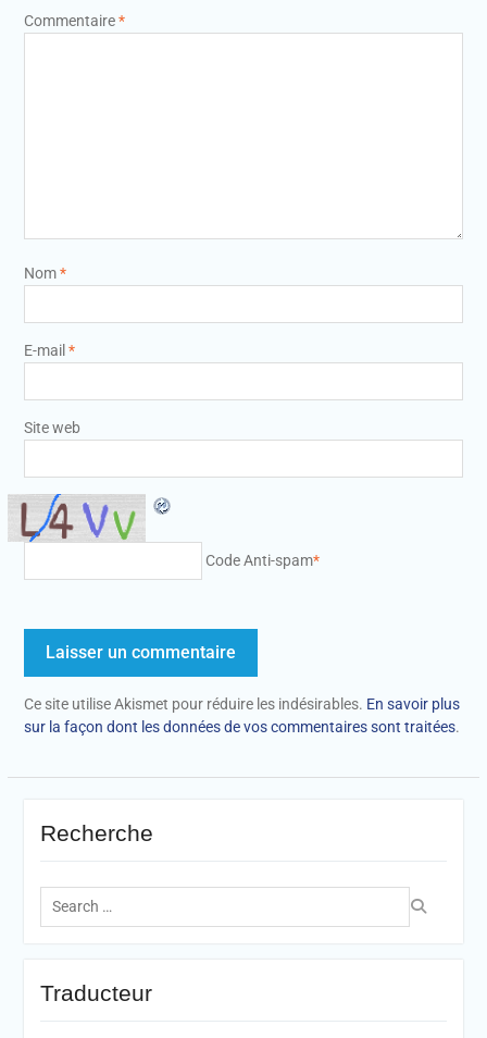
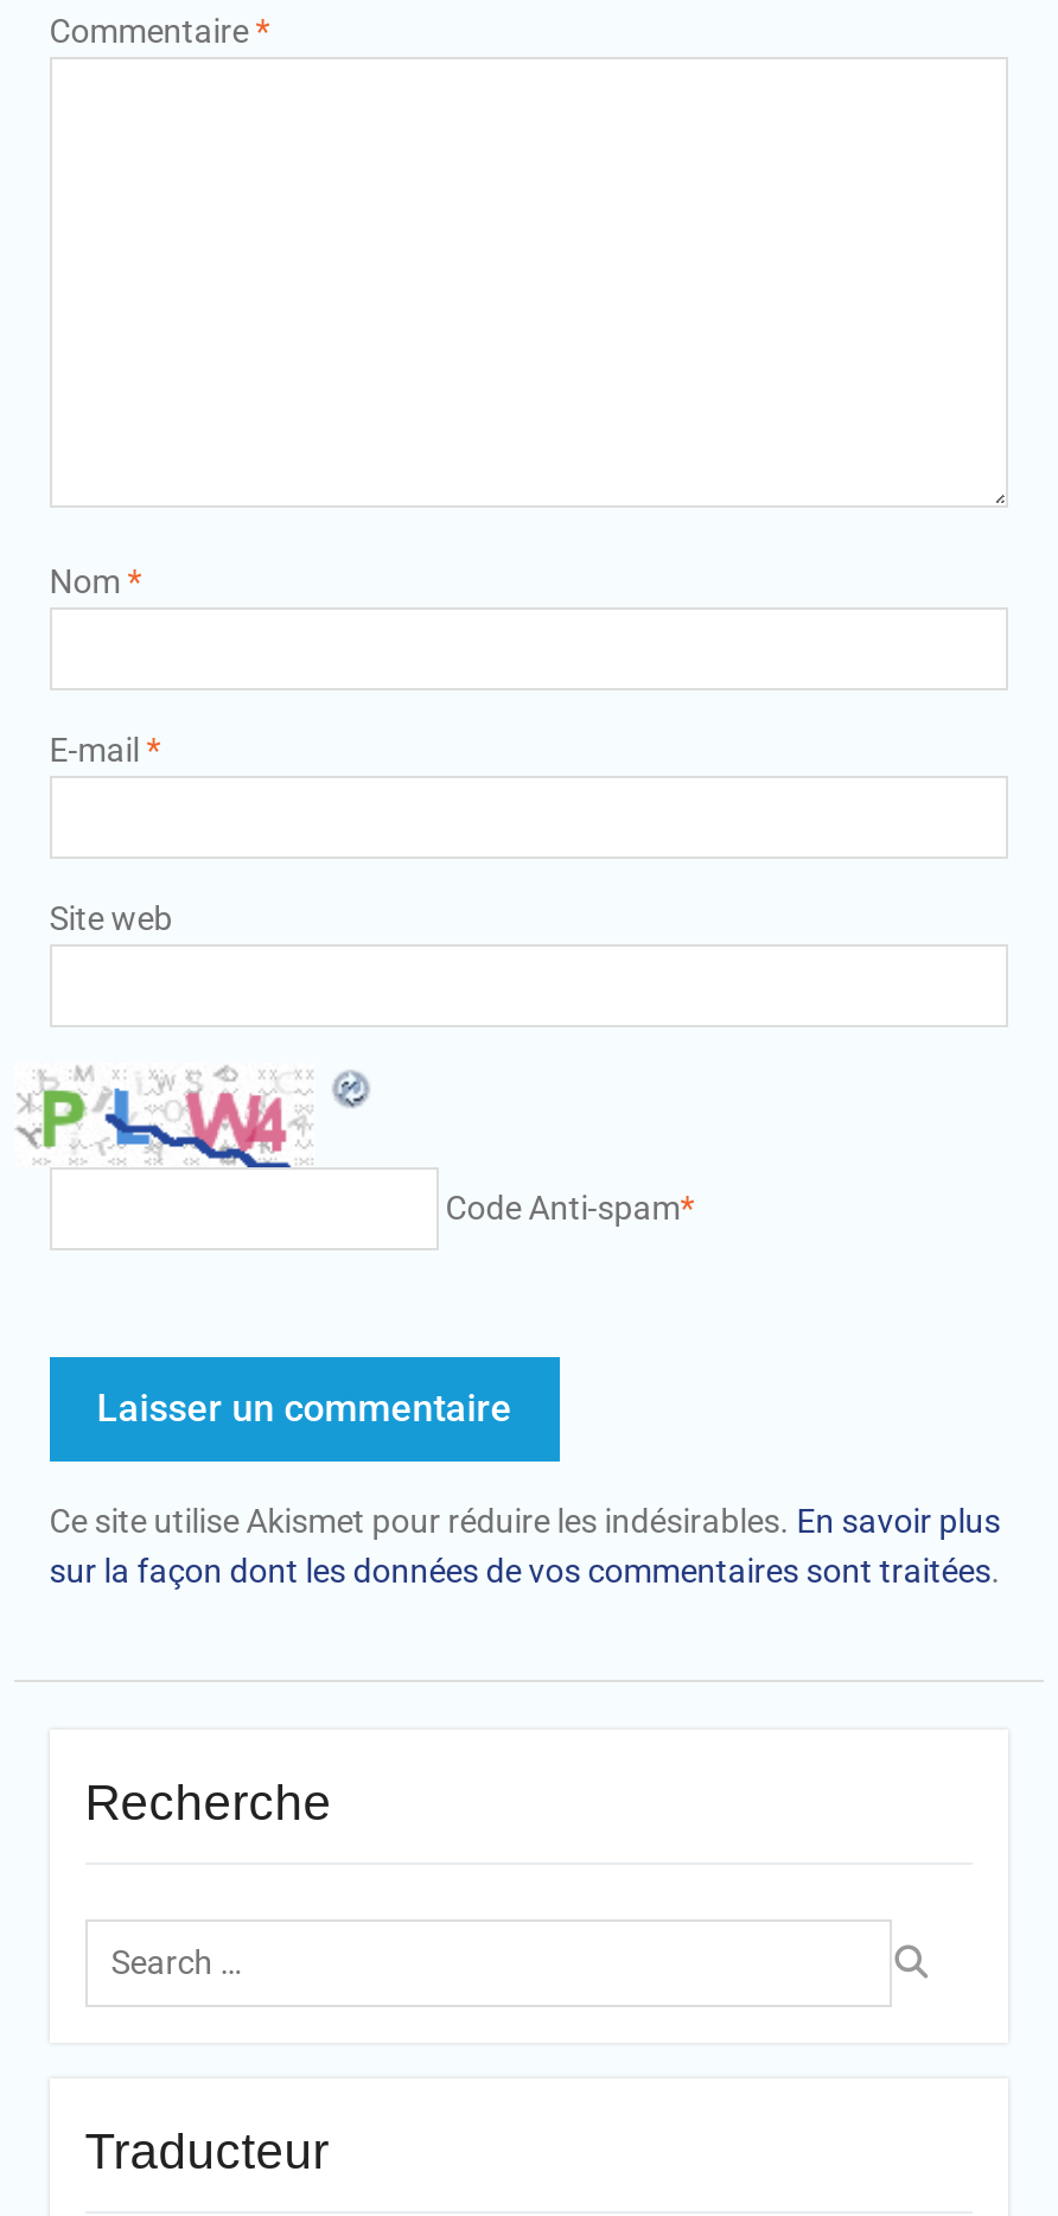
[9,493,143,543] [image] -> [19,1063,311,1170] [image]

